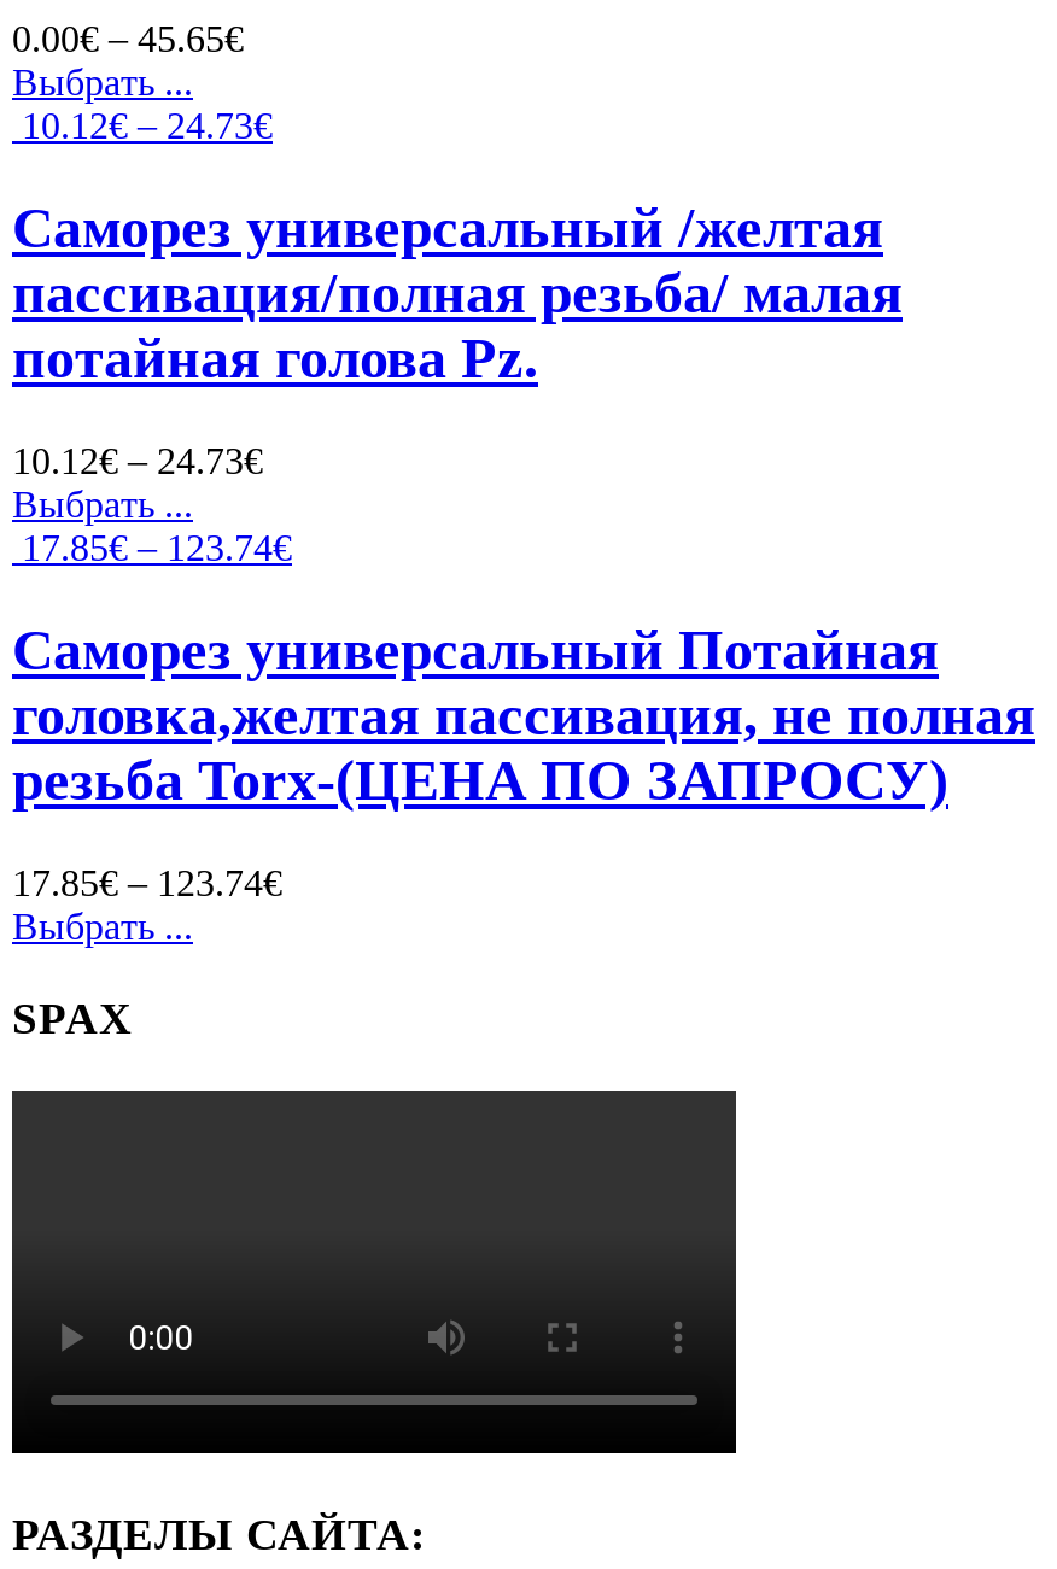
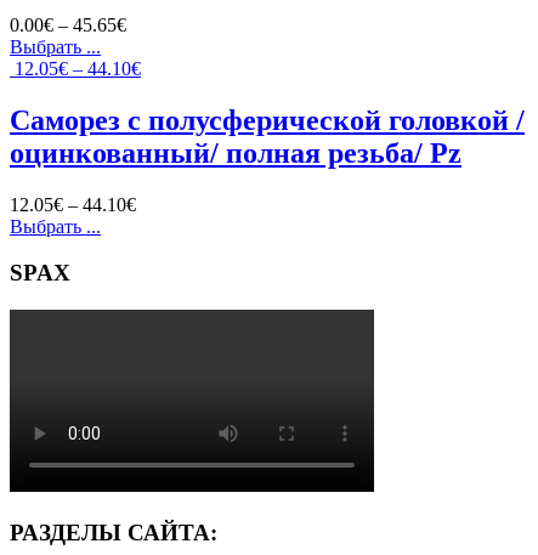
[12,104,1035,902] 10.12€– 24.73€ | Саморез универсальный /желтая | пассивация/полная резьба/ малая | потайная голова Pz. | 10.12€– 24.73€ | Выбрать ... | 17.85€– 123.74€ | Саморез универсальный Потайная | головка,желтая пассивация, не полная | резьба Torx-(ЦЕНА ПО ЗАПРОСУ) | 17.85€– 123.74€ -> [10,58,525,214] 12.05€– 44.10€ | Саморез с полусферической головкой / | оцинкованный/ полная резьба/ Pz | 12.05€– 44.10€

